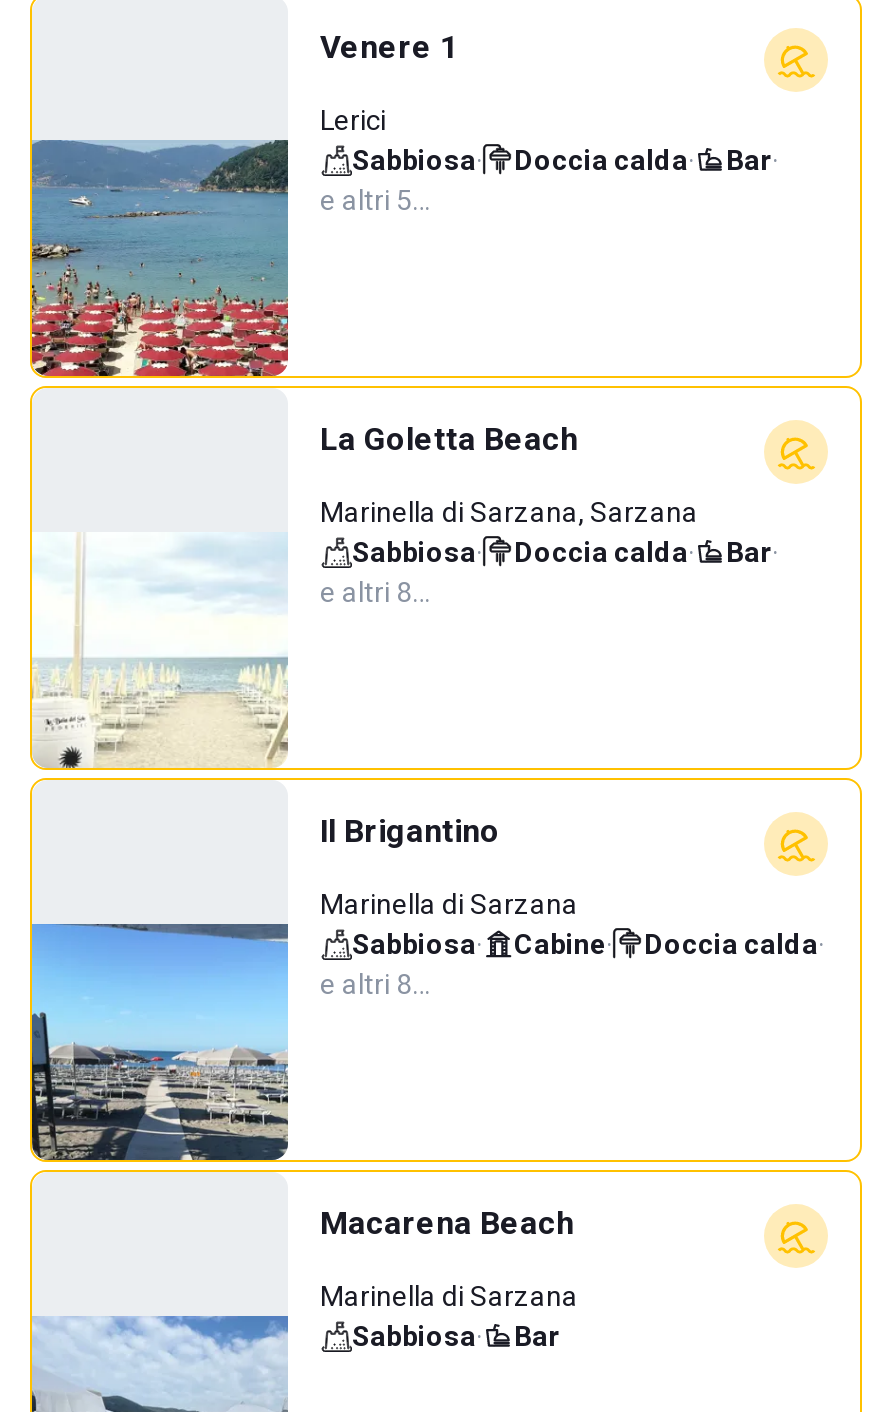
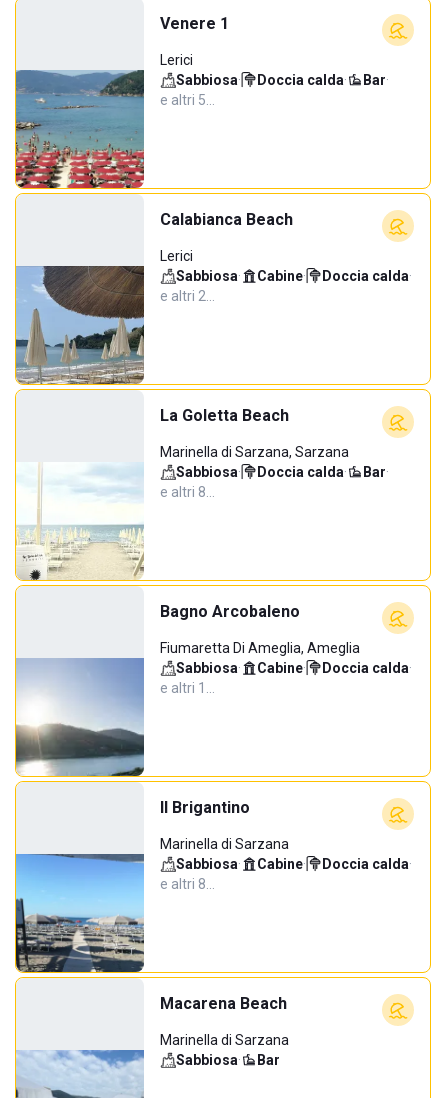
none -> [15,210,412,385] [image] | Calabianca Beach | Lerici | Sabbiosa· | Cabine· | Doccia calda· | e altri 2…
none -> [15,602,412,777] [image] | Bagno Arcobaleno | Fiumaretta Di Ameglia, Ameglia | Sabbiosa· | Cabine· | Doccia calda· | e altri 1…

